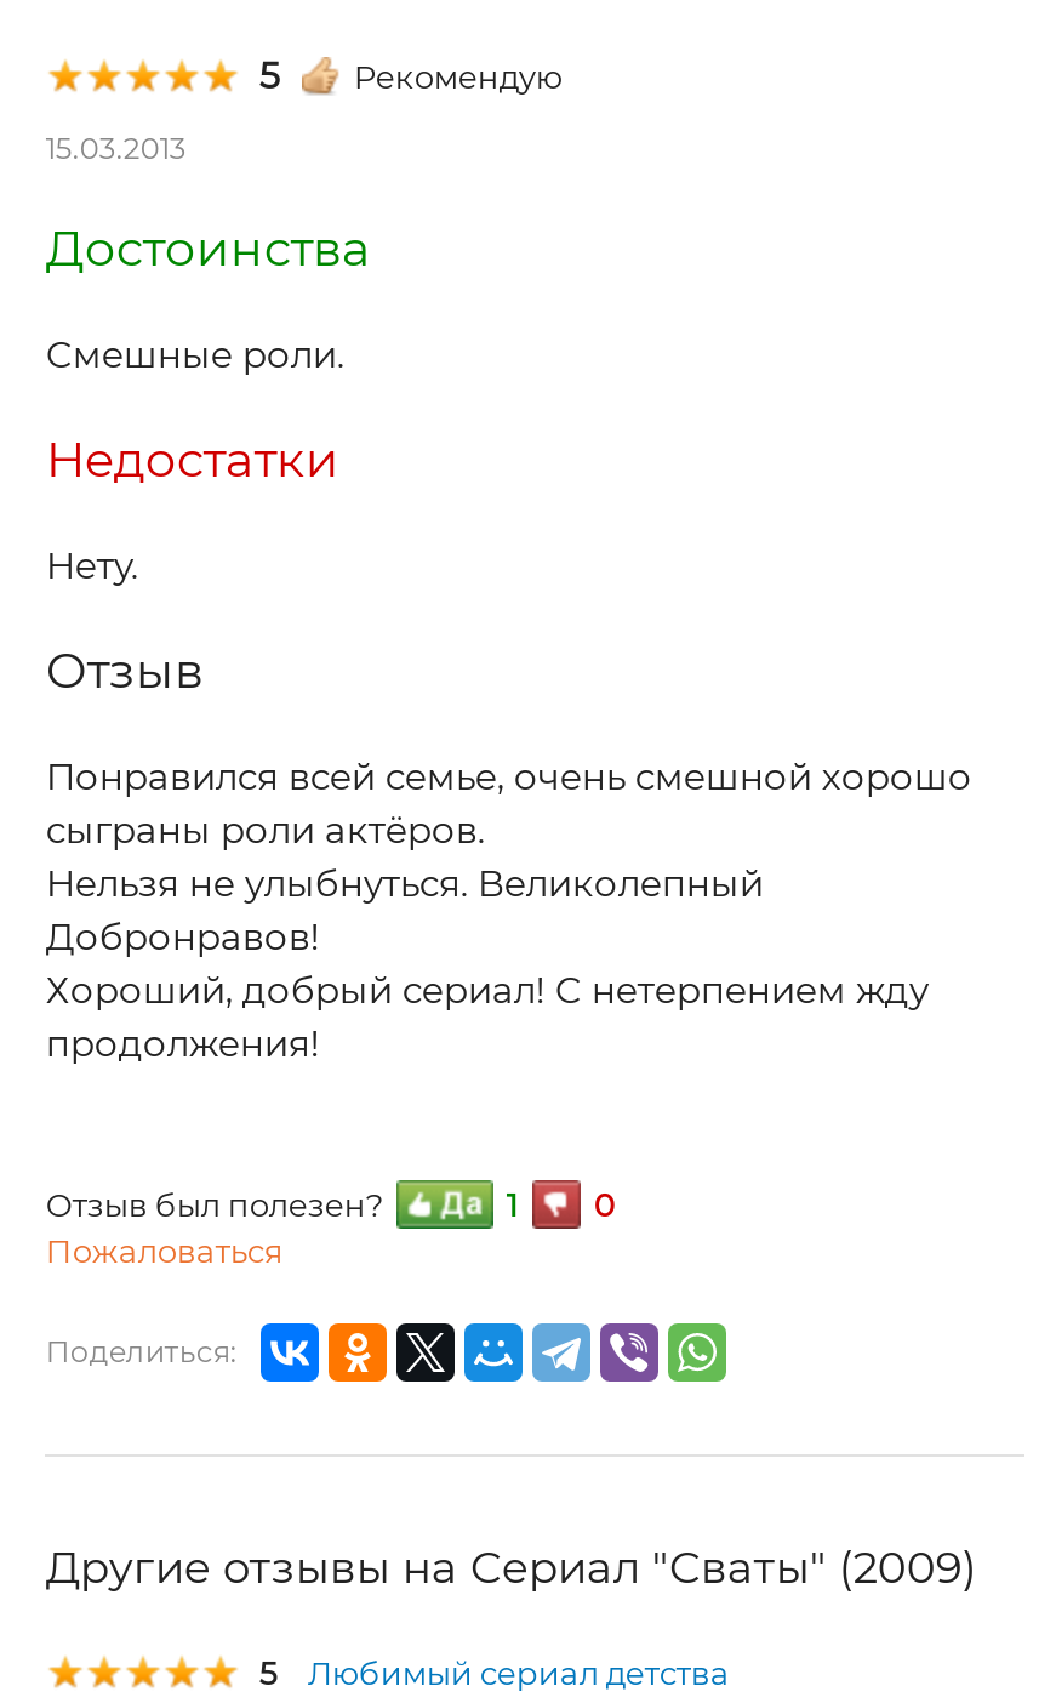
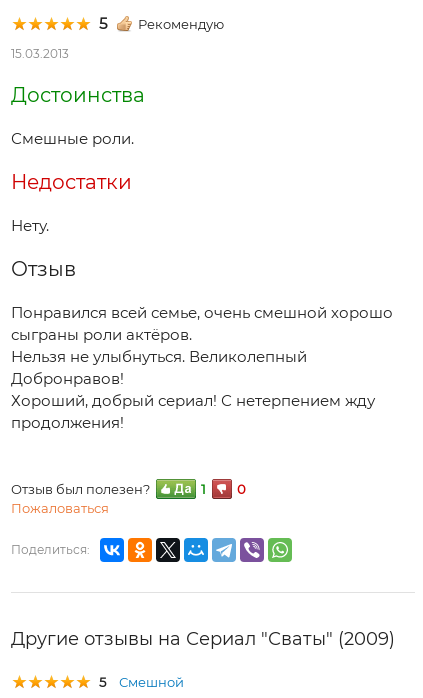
[308,1653,730,1692] Любимый сериал детства -> [119,674,184,690] Смешной

